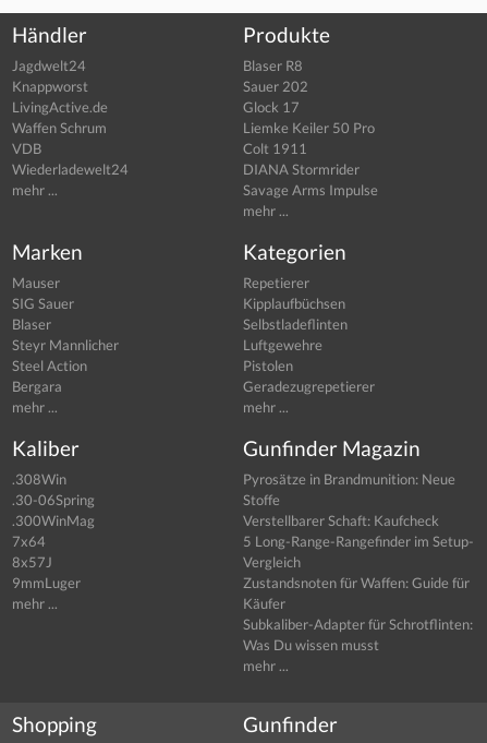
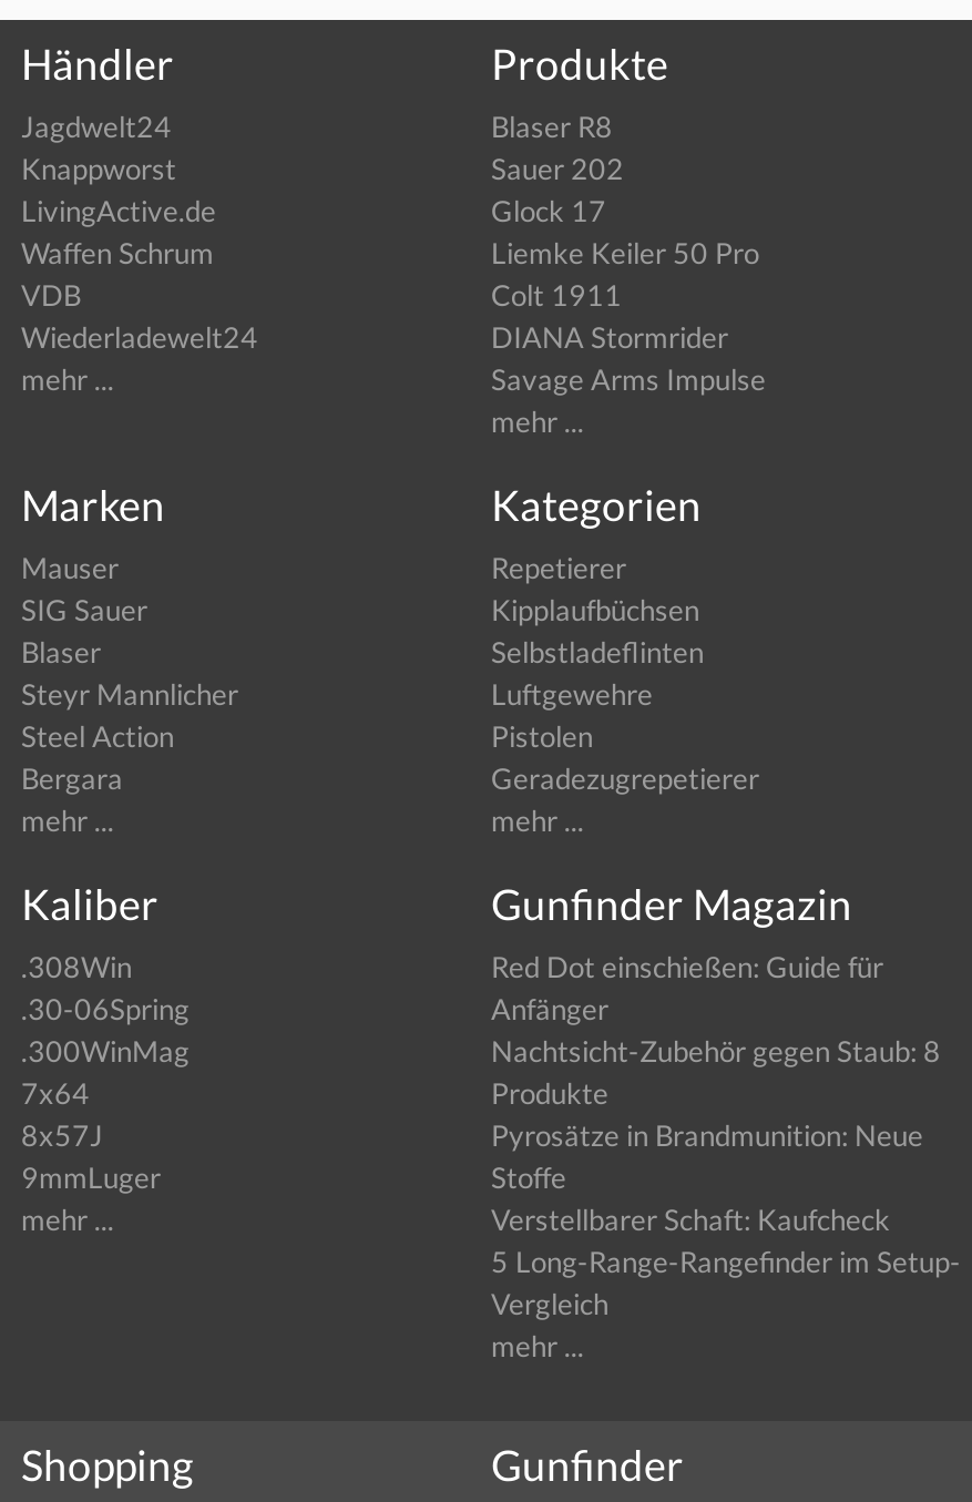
moved [243,470,474,570] -> [491,1116,961,1320]: Pyrosätze in Brandmunition: Neue | Stoffe | Verstellbarer Schaft: Kaufcheck | 5 Long-Range-Rangefinder im Setup- | Vergleich
none -> [491,948,941,1110] Red Dot einschießen: Guide für | Anfänger | Nachtsicht-Zubehör gegen Staub: 8 | Produkte
[243,573,473,653] Zustandsnoten für Waffen: Guide für | Käufer | Subkaliber-Adapter für Schrotflinten: | Was Du wissen musst -> none

